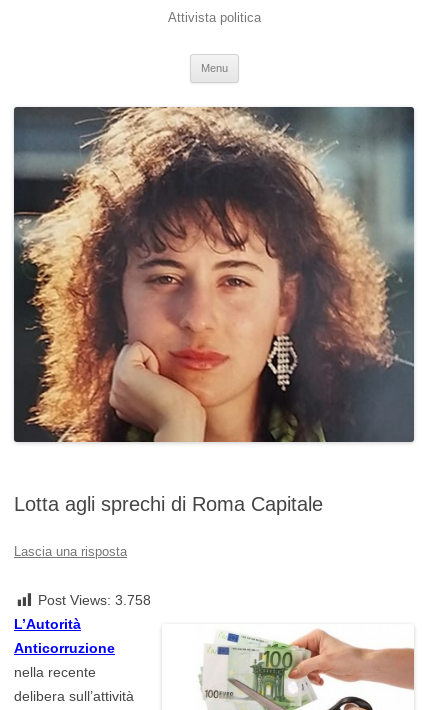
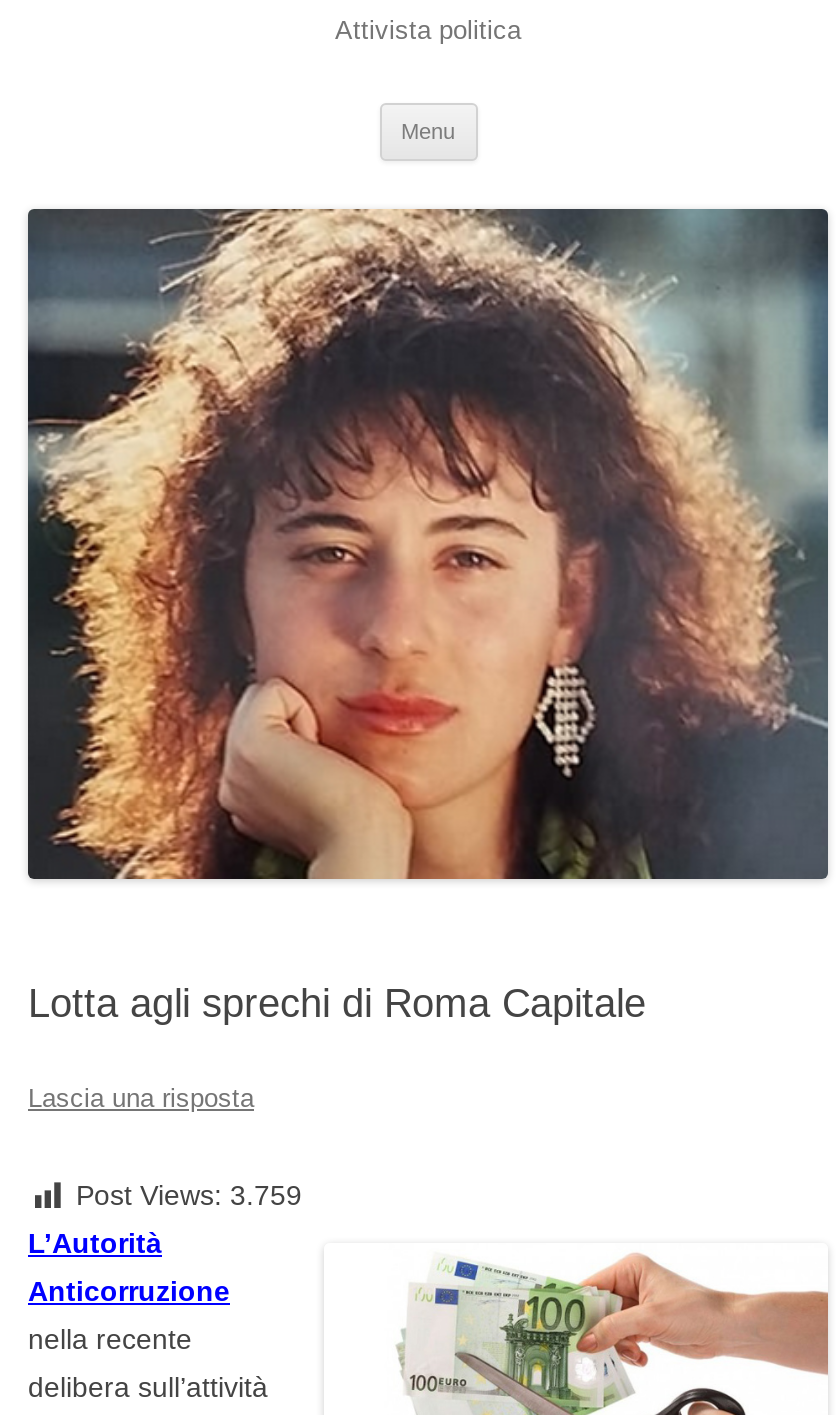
[38,592,151,608] Post Views: 3.758 -> [76,1180,302,1212] Post Views: 3.759

